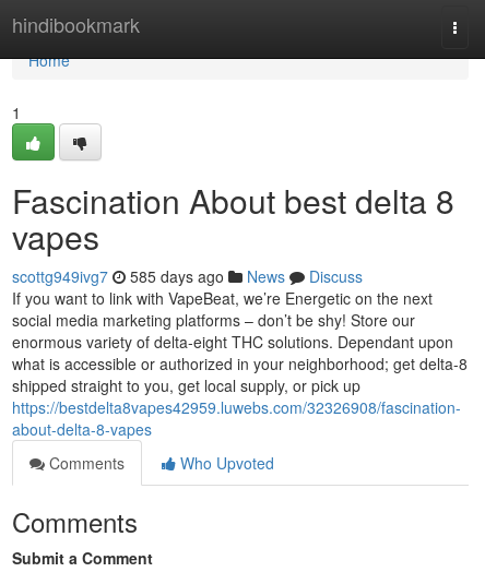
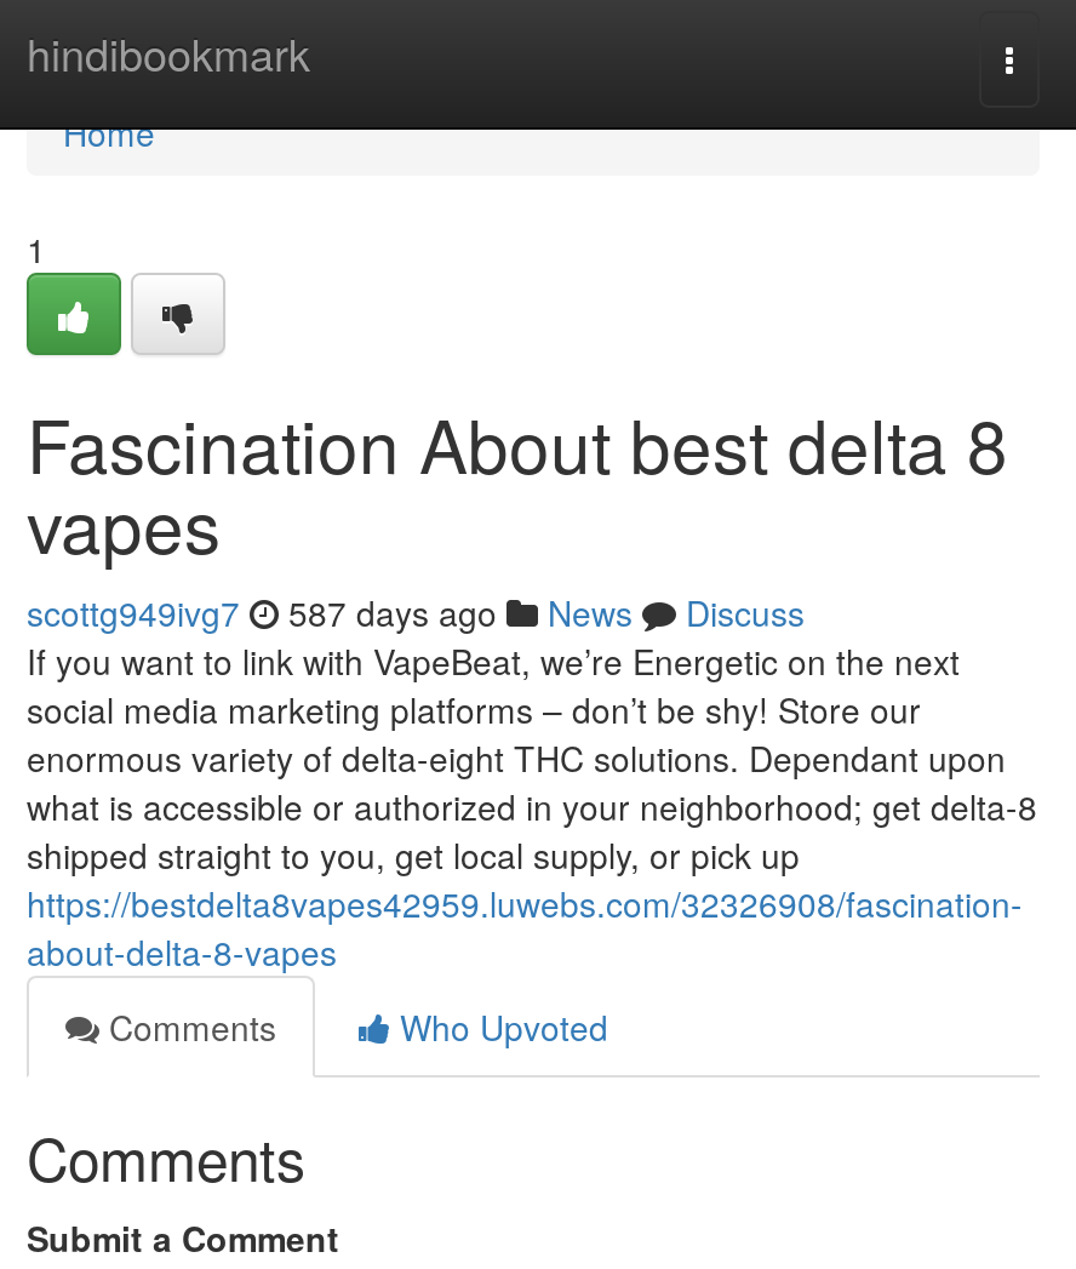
[12,265,363,287] scottg949ivg7 585 days ago News Discuss -> [27,588,805,636] scottg949ivg7 587 days ago News Discuss

